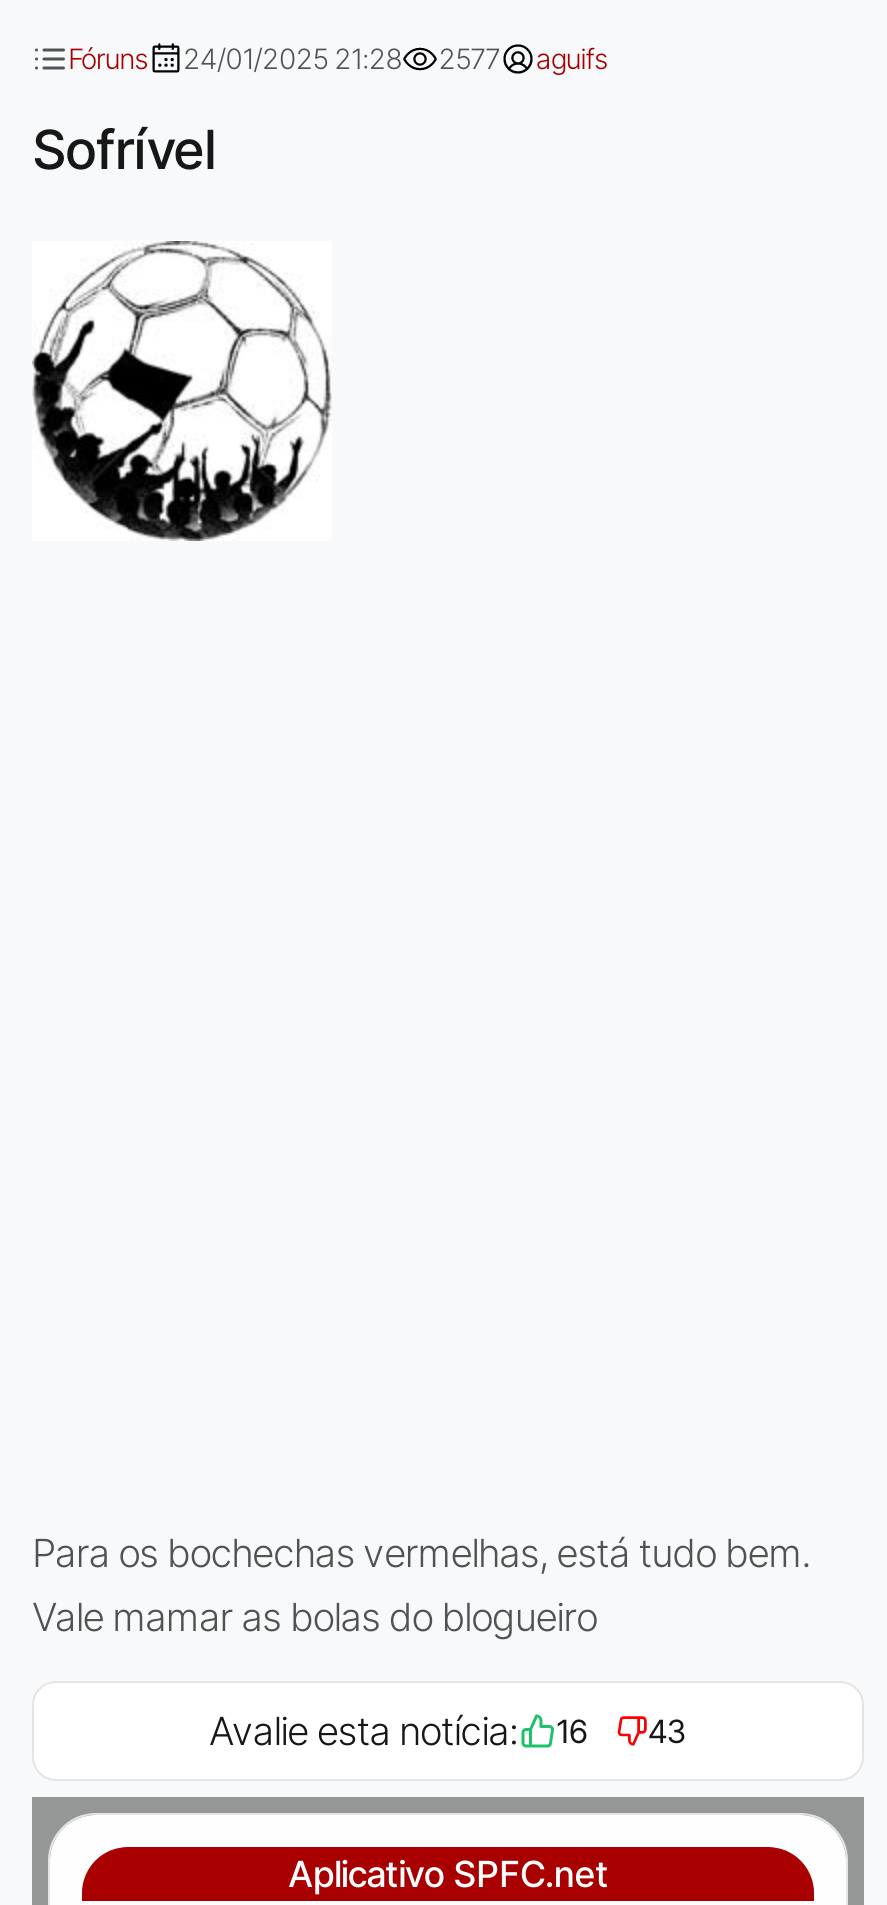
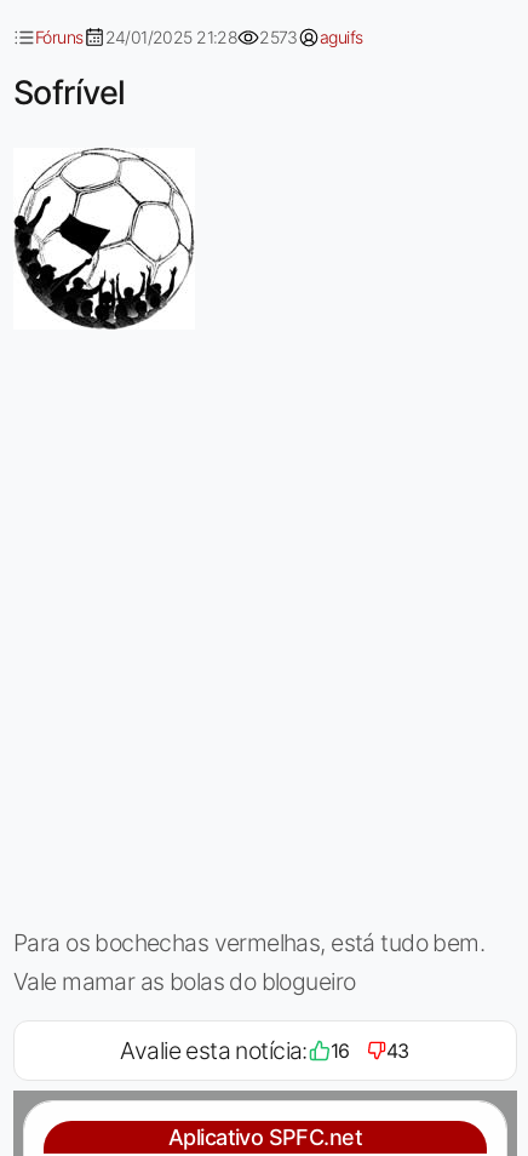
[68,40,607,74] Fóruns 24/01/2025 21:28 2577 aguifs -> [35,26,363,47] Fóruns 24/01/2025 21:28 2573 aguifs

